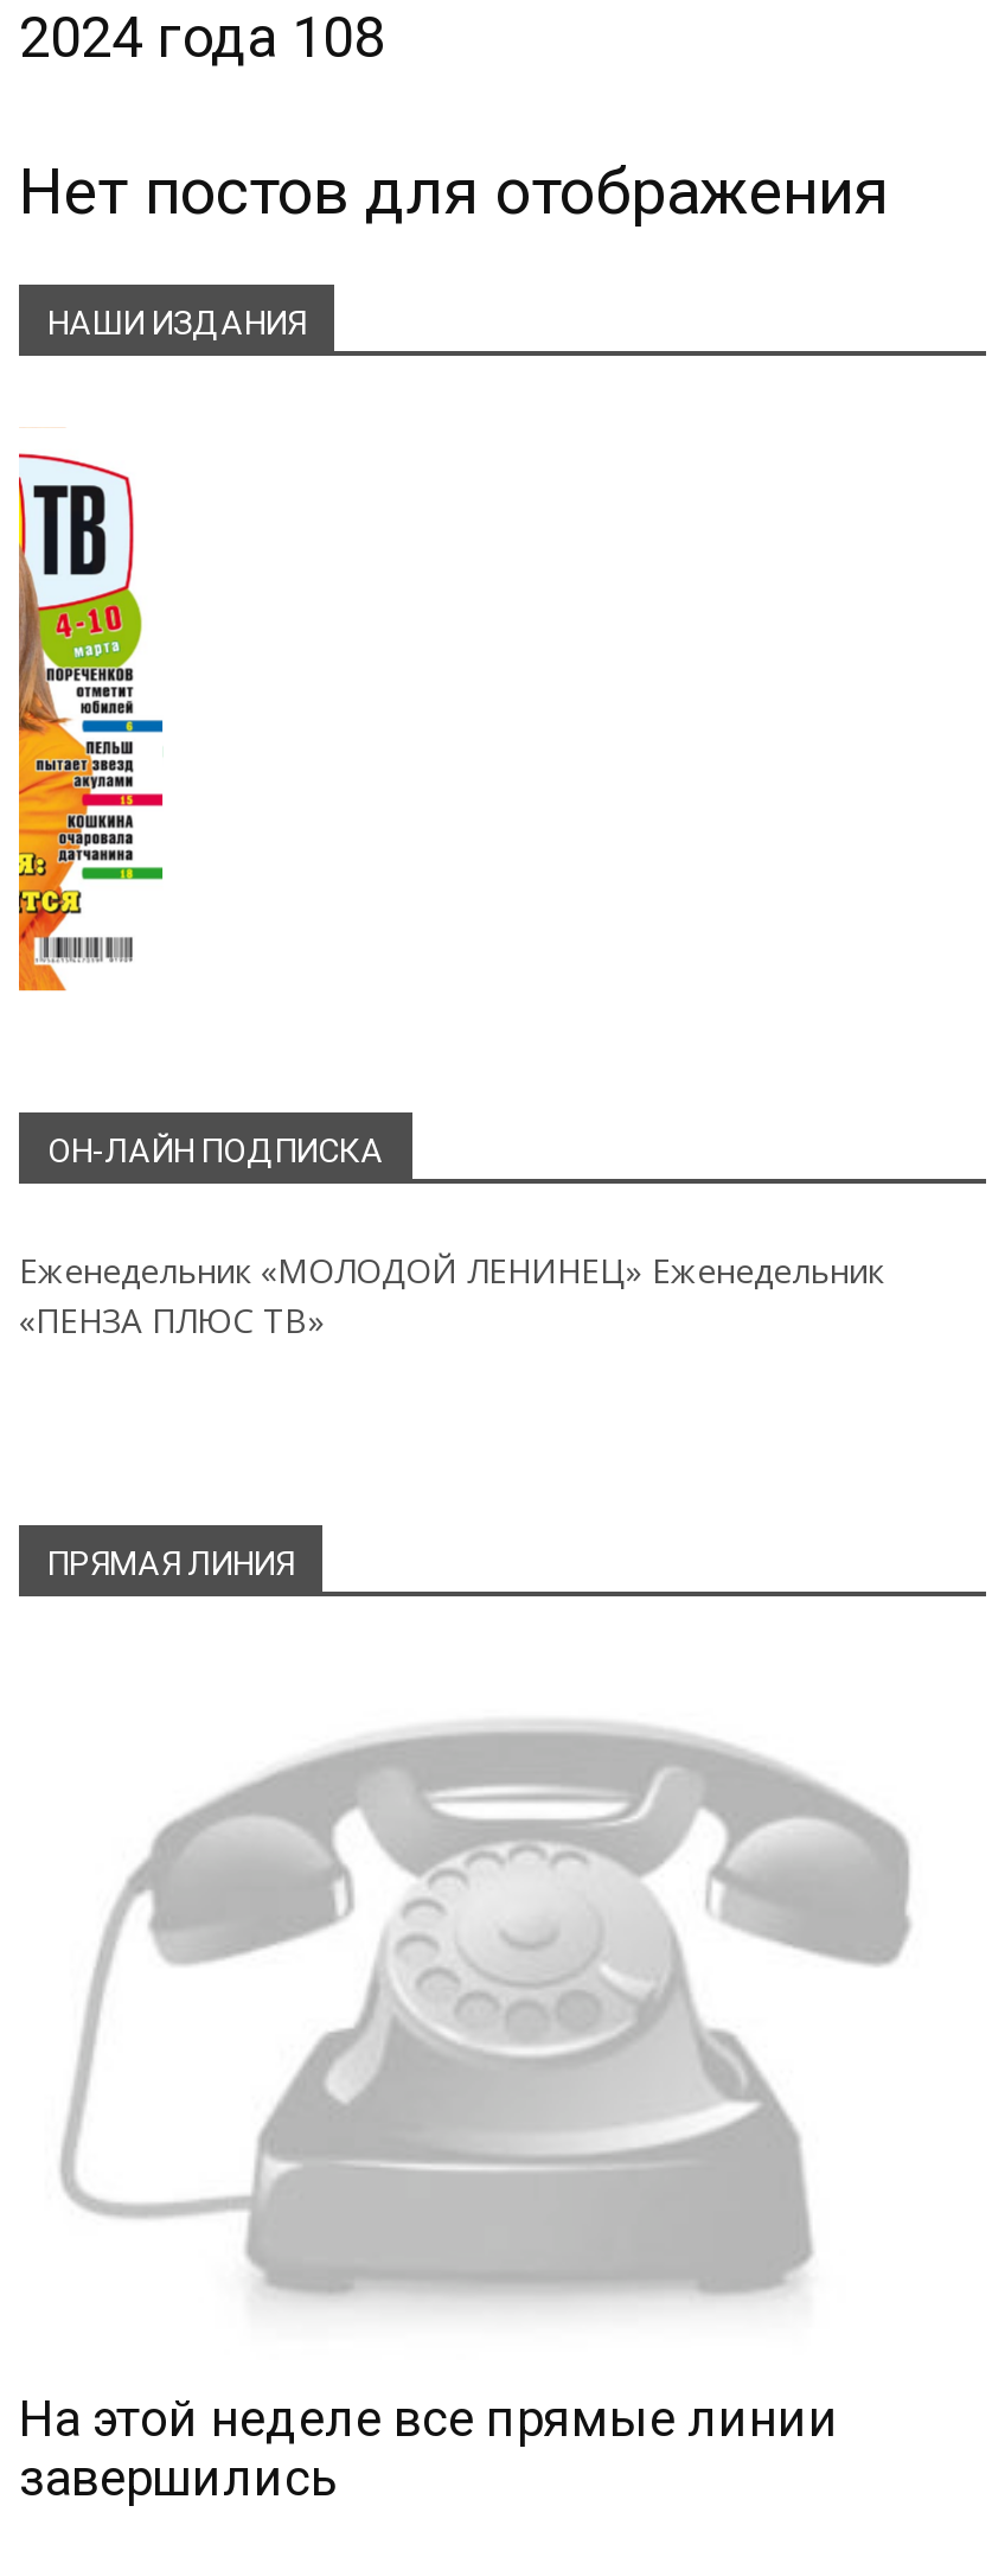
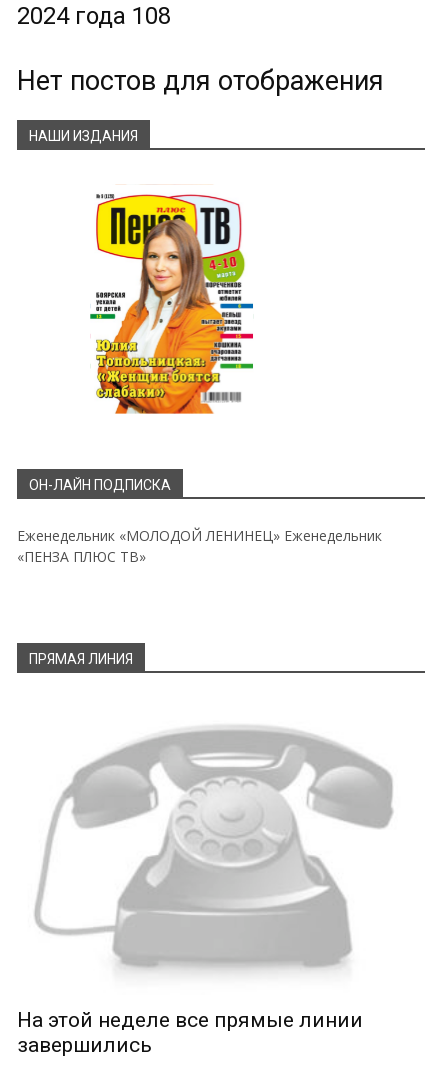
none -> [89,193,254,415] [image]
[17,451,166,994] [image] -> none

